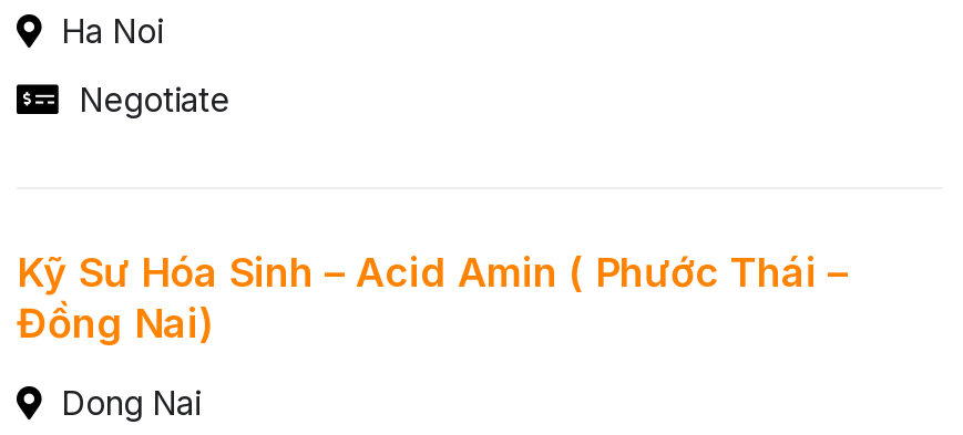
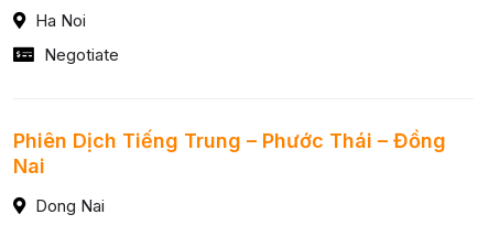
[17,249,848,346] Kỹ Sư Hóa Sinh – Acid Amin ( Phước Thái – | Đồng Nai) -> [13,129,446,178] Phiên Dịch Tiếng Trung – Phước Thái – Đồng | Nai

